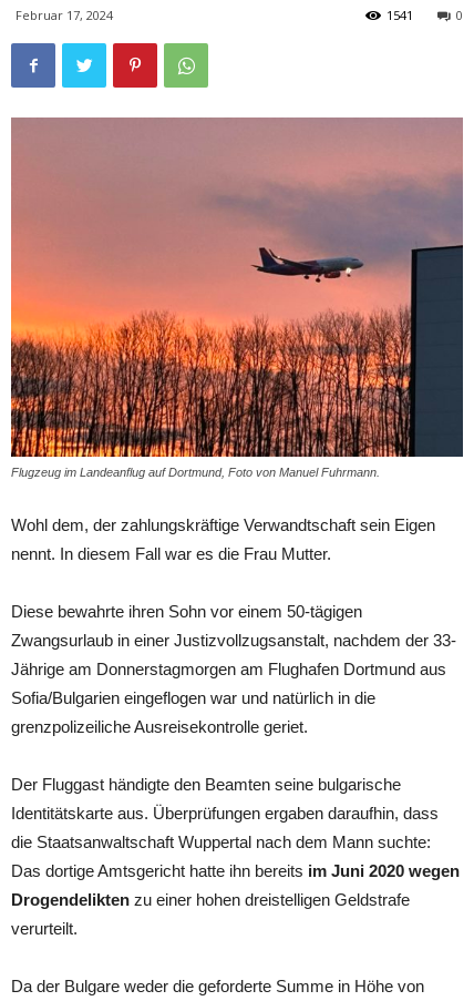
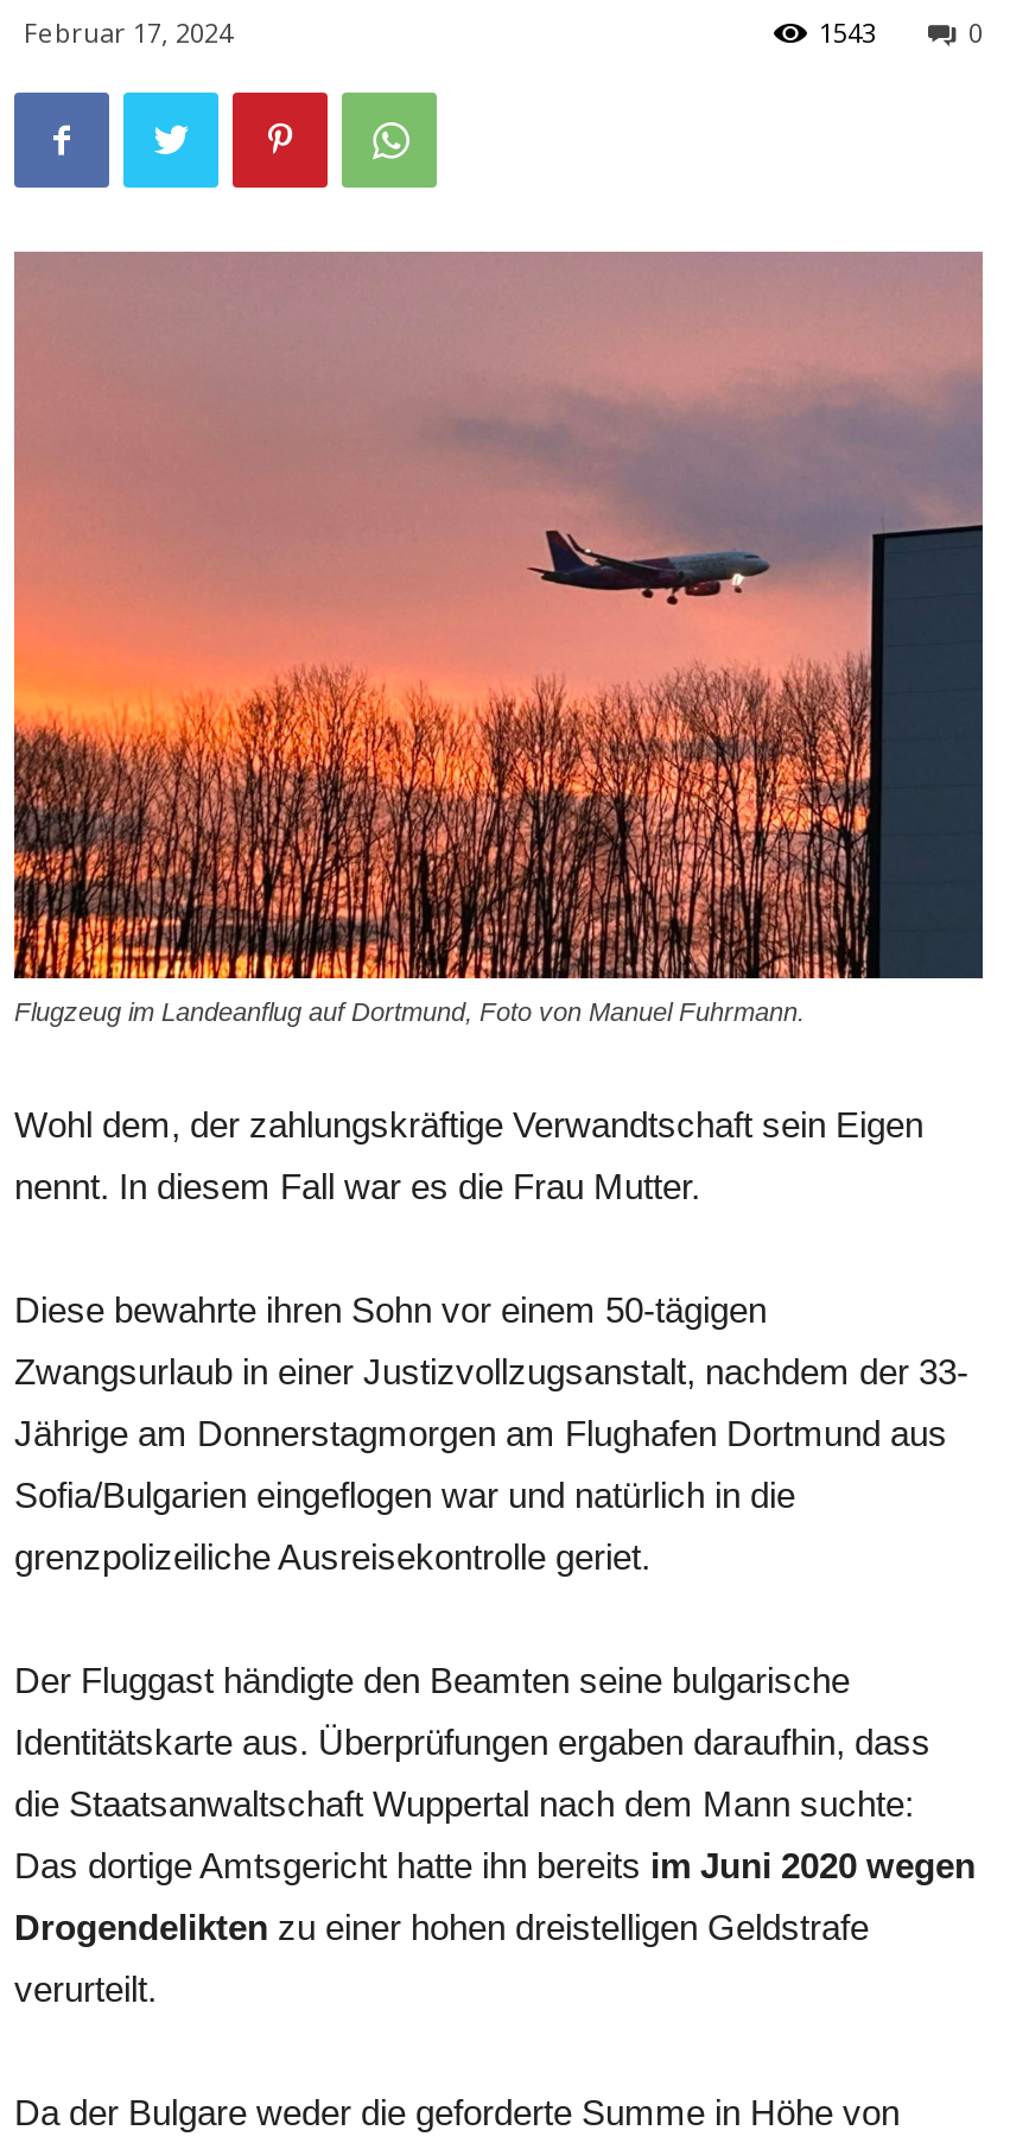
[387,7,413,23] 1541 -> [819,14,876,50] 1543

